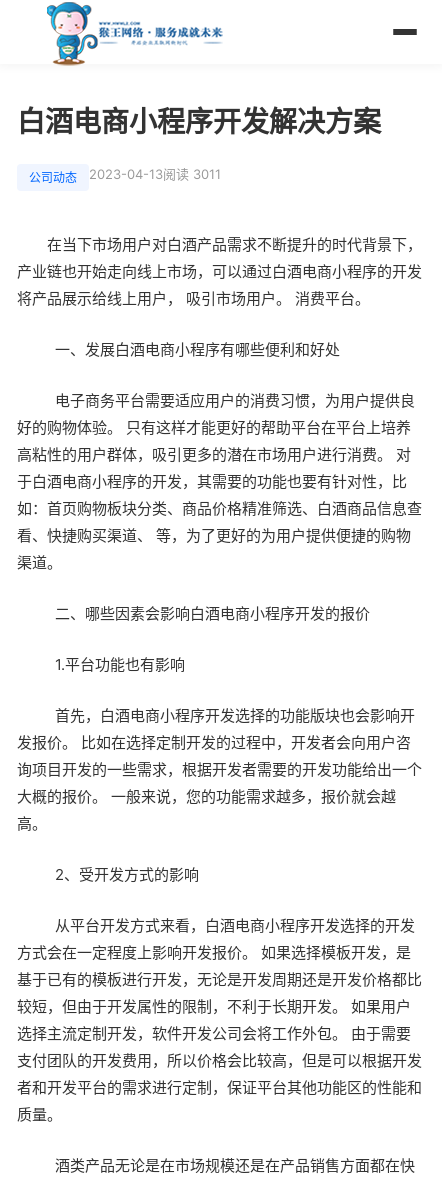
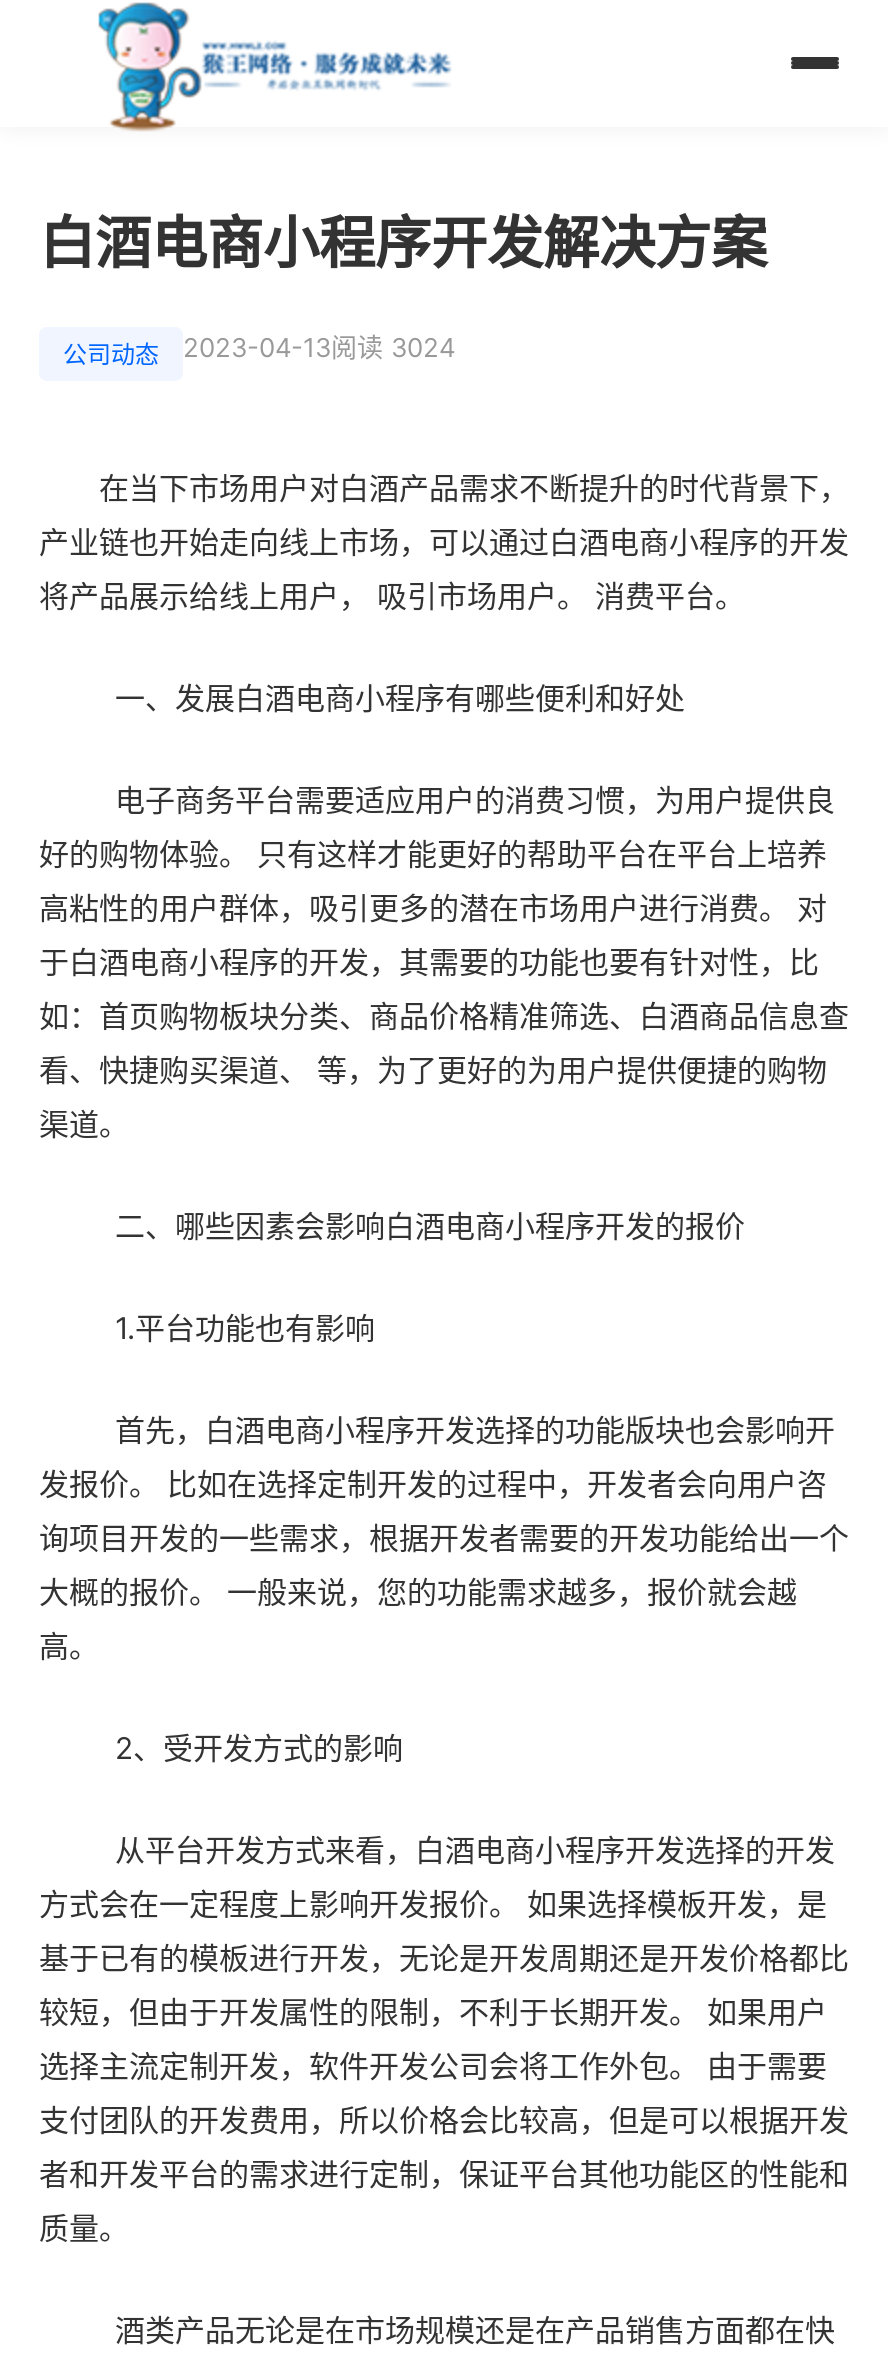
[29,166,221,185] 公司动态 2023-04-13阅读 3011 -> [63,331,455,369] 公司动态 2023-04-13阅读 3024

